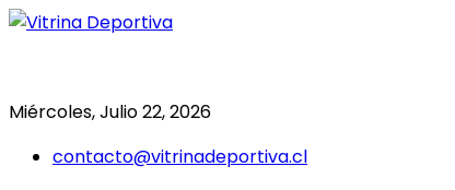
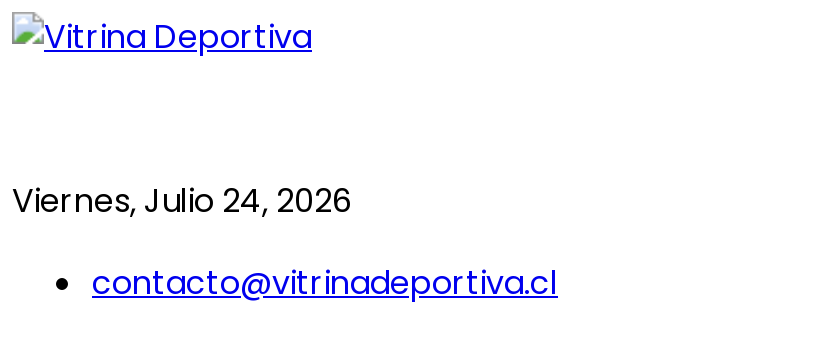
[9,99,211,124] Miércoles, Julio 22, 2026 -> [12,178,352,224] Viernes, Julio 24, 2026

